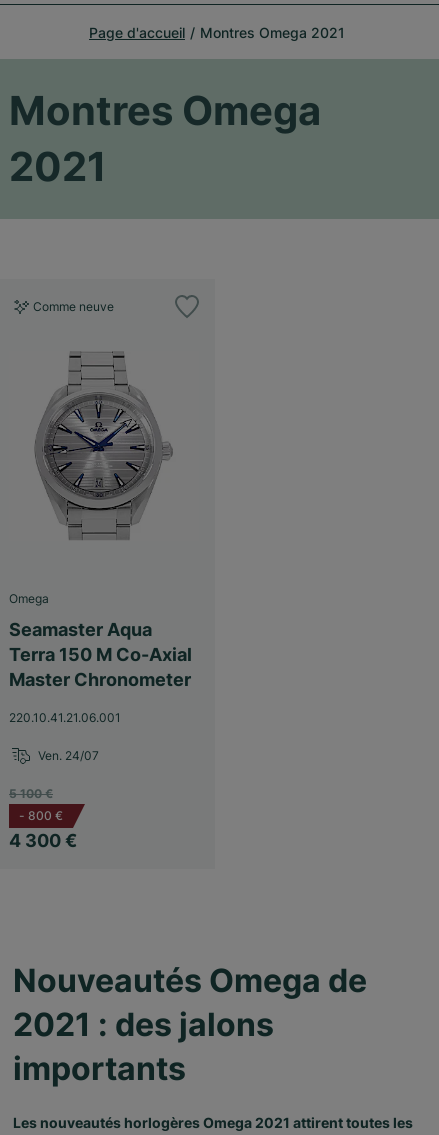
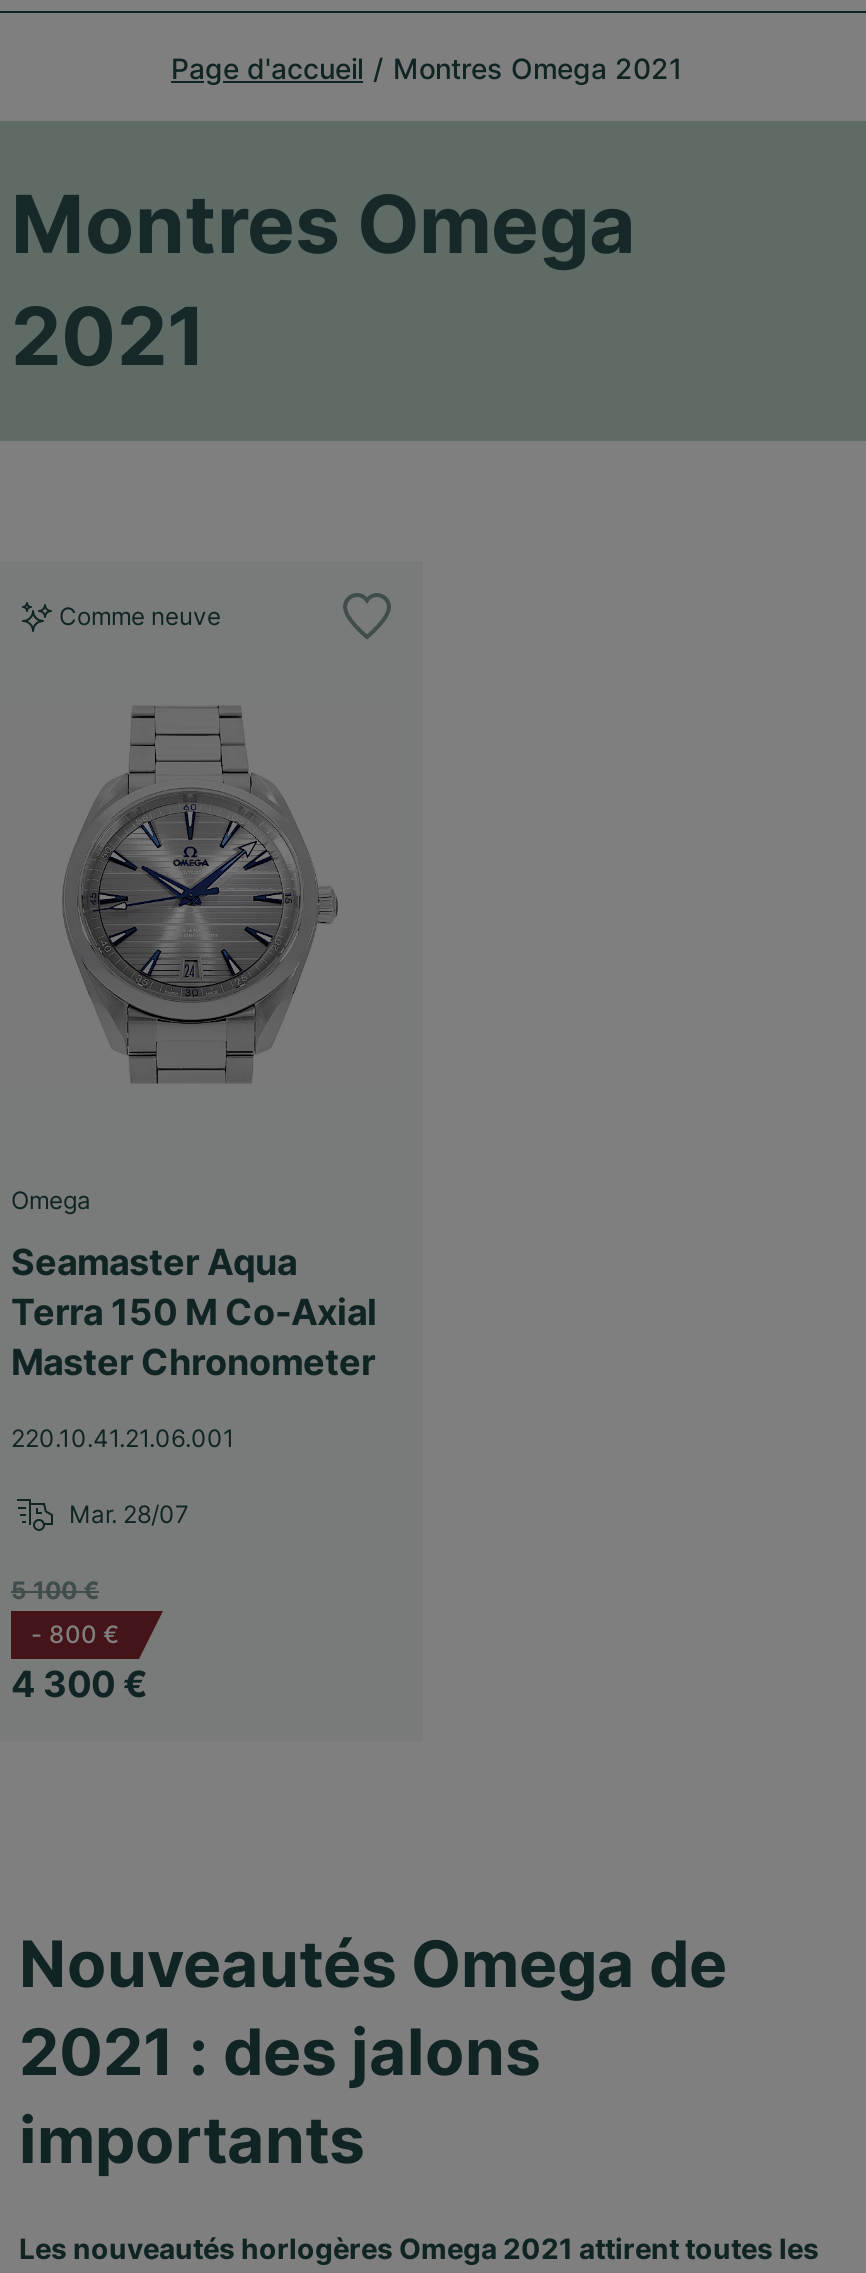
[38,747,99,762] Ven. 24/07 -> [69,1498,189,1528] Mar. 28/07

